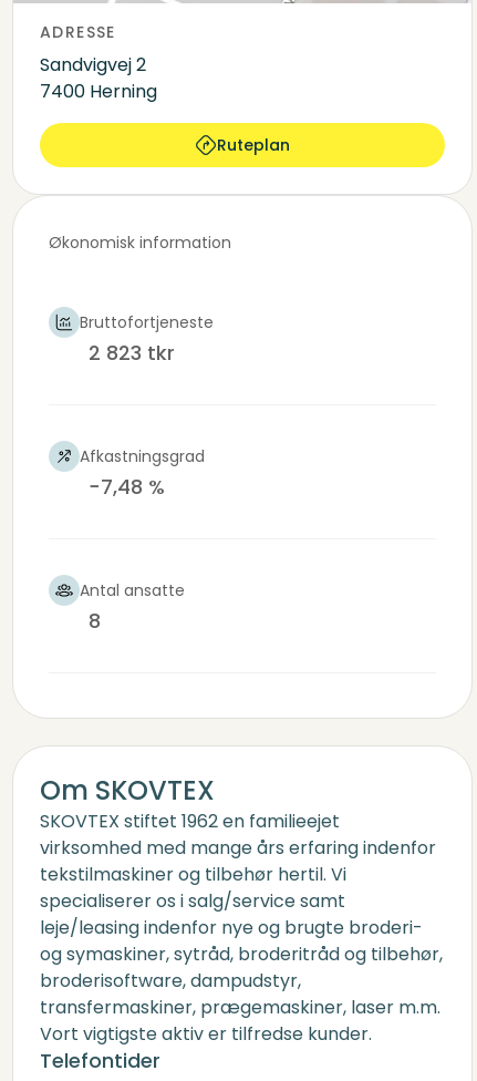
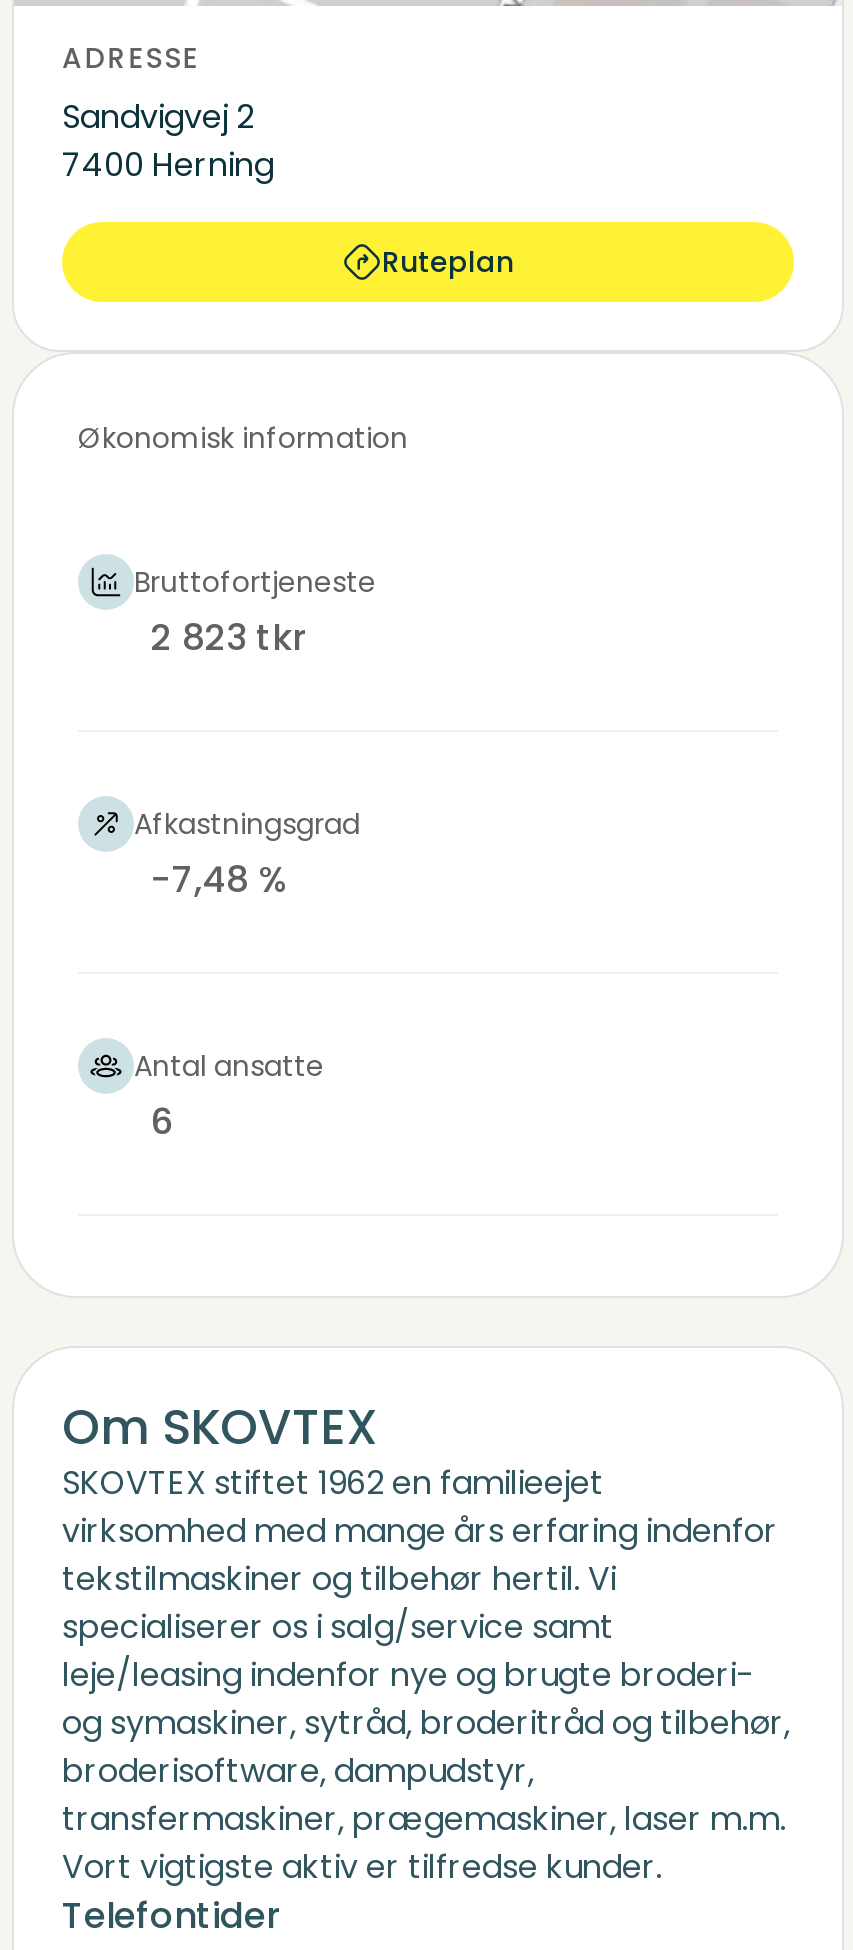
[89,607,101,635] 8 -> [150,1096,172,1146] 6

